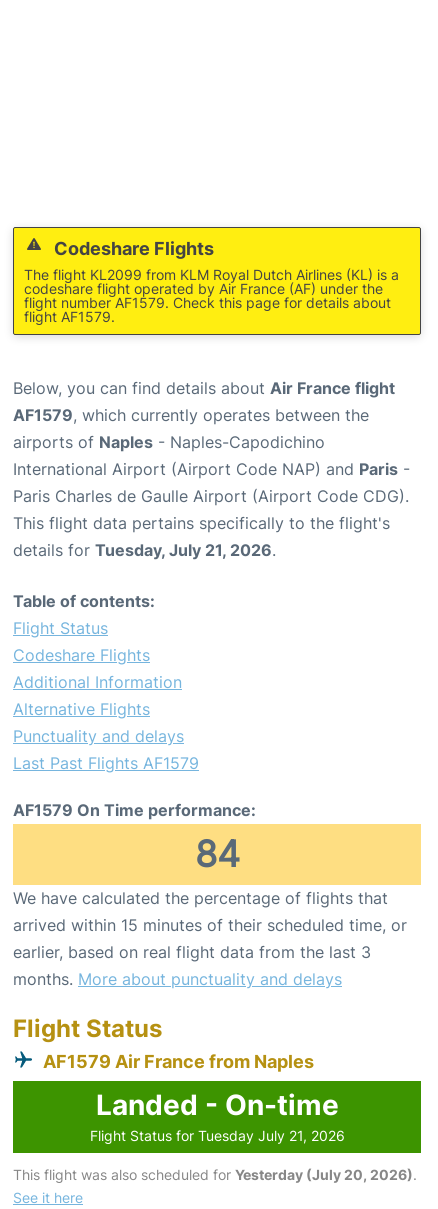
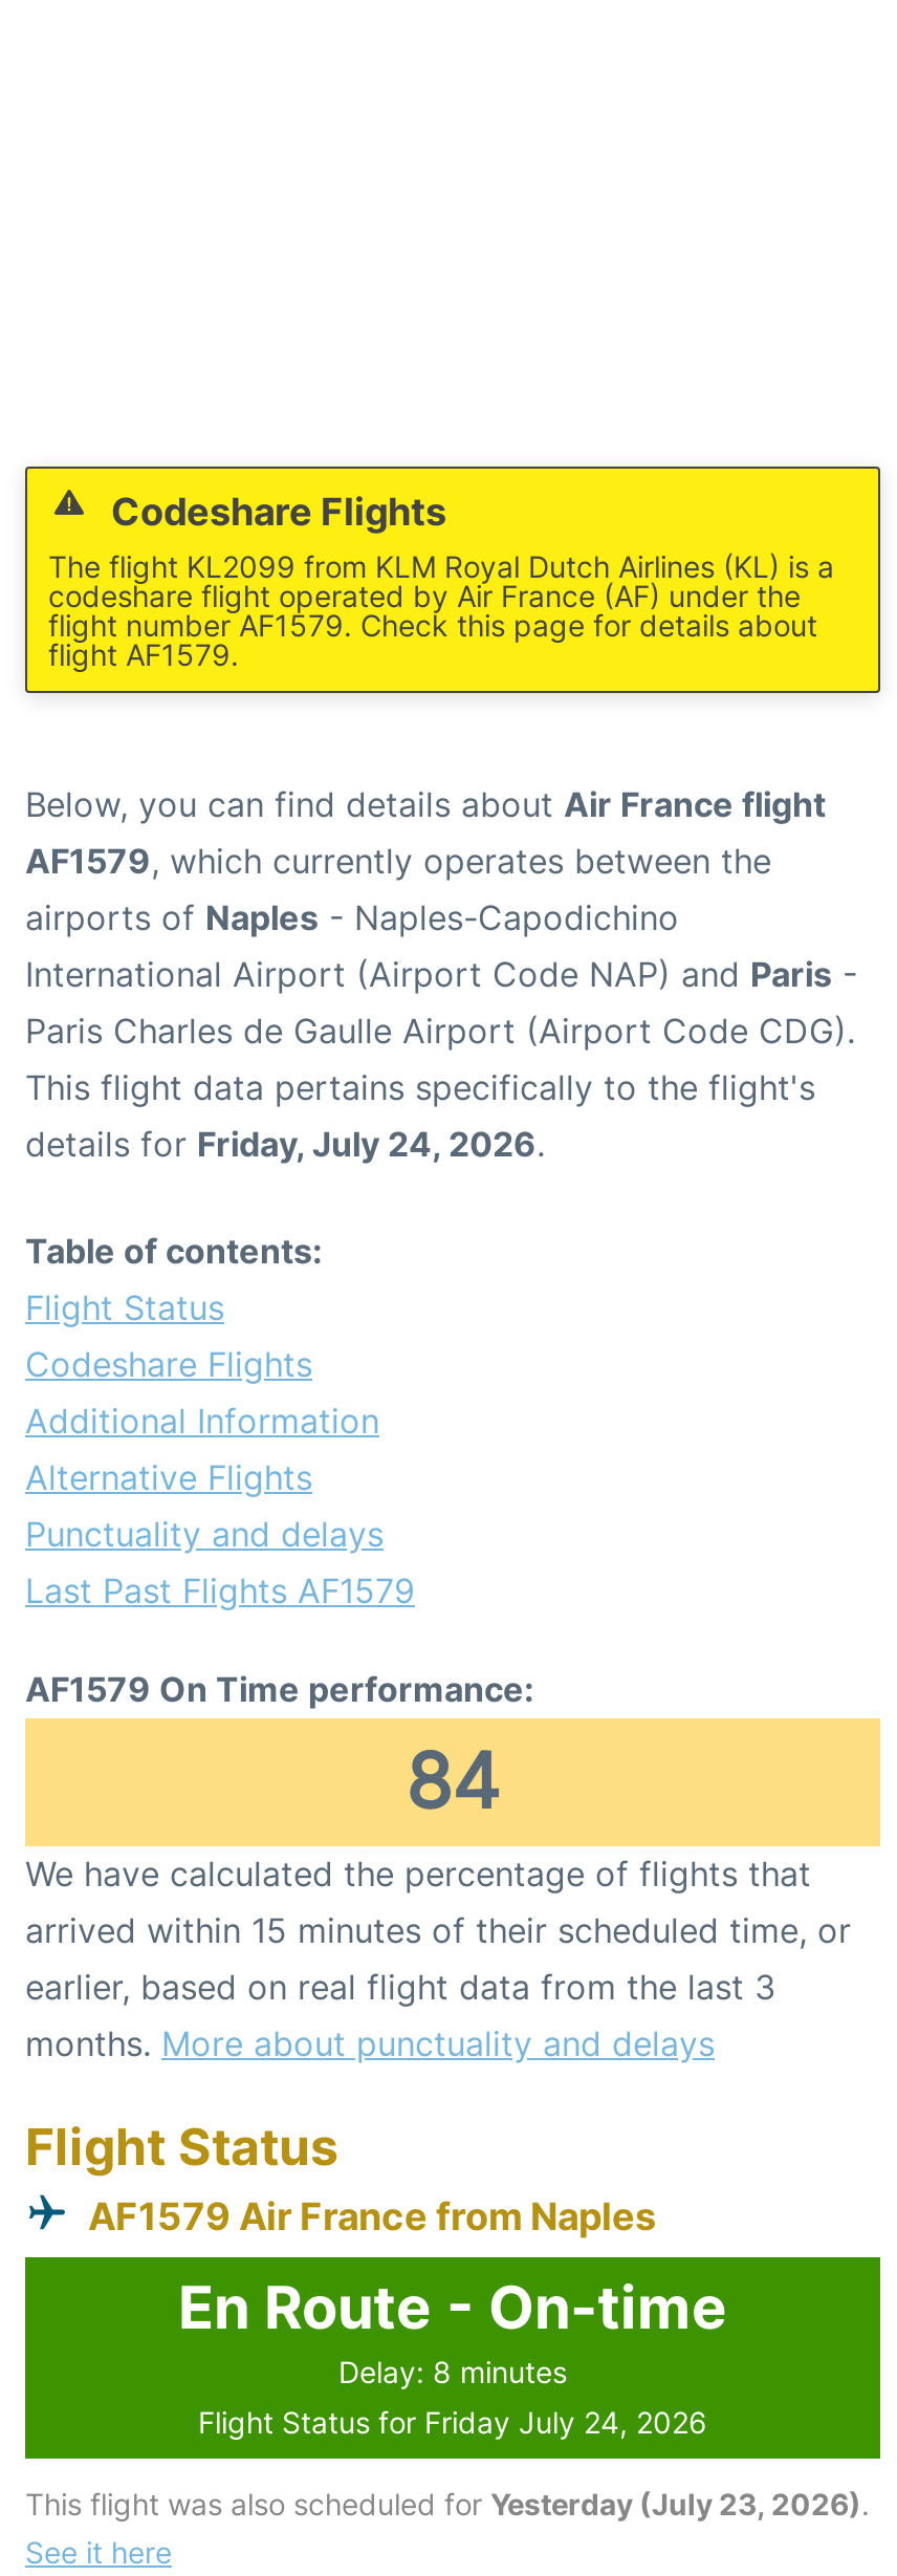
[13,540,276,560] details for Tuesday, July 21, 2026. -> [25,1122,545,1164] details for Friday, July 24, 2026.
[89,1088,344,1144] Landed - On-time | Flight Status for Tuesday July 21, 2026 -> [178,2271,727,2439] En Route - On-time | Delay: 8 minutes | Flight Status for Friday July 24, 2026
[13,1166,417,1183] This flight was also scheduled for Yesterday (July 20, 2026). -> [25,2485,870,2521] This flight was also scheduled for Yesterday (July 23, 2026).

